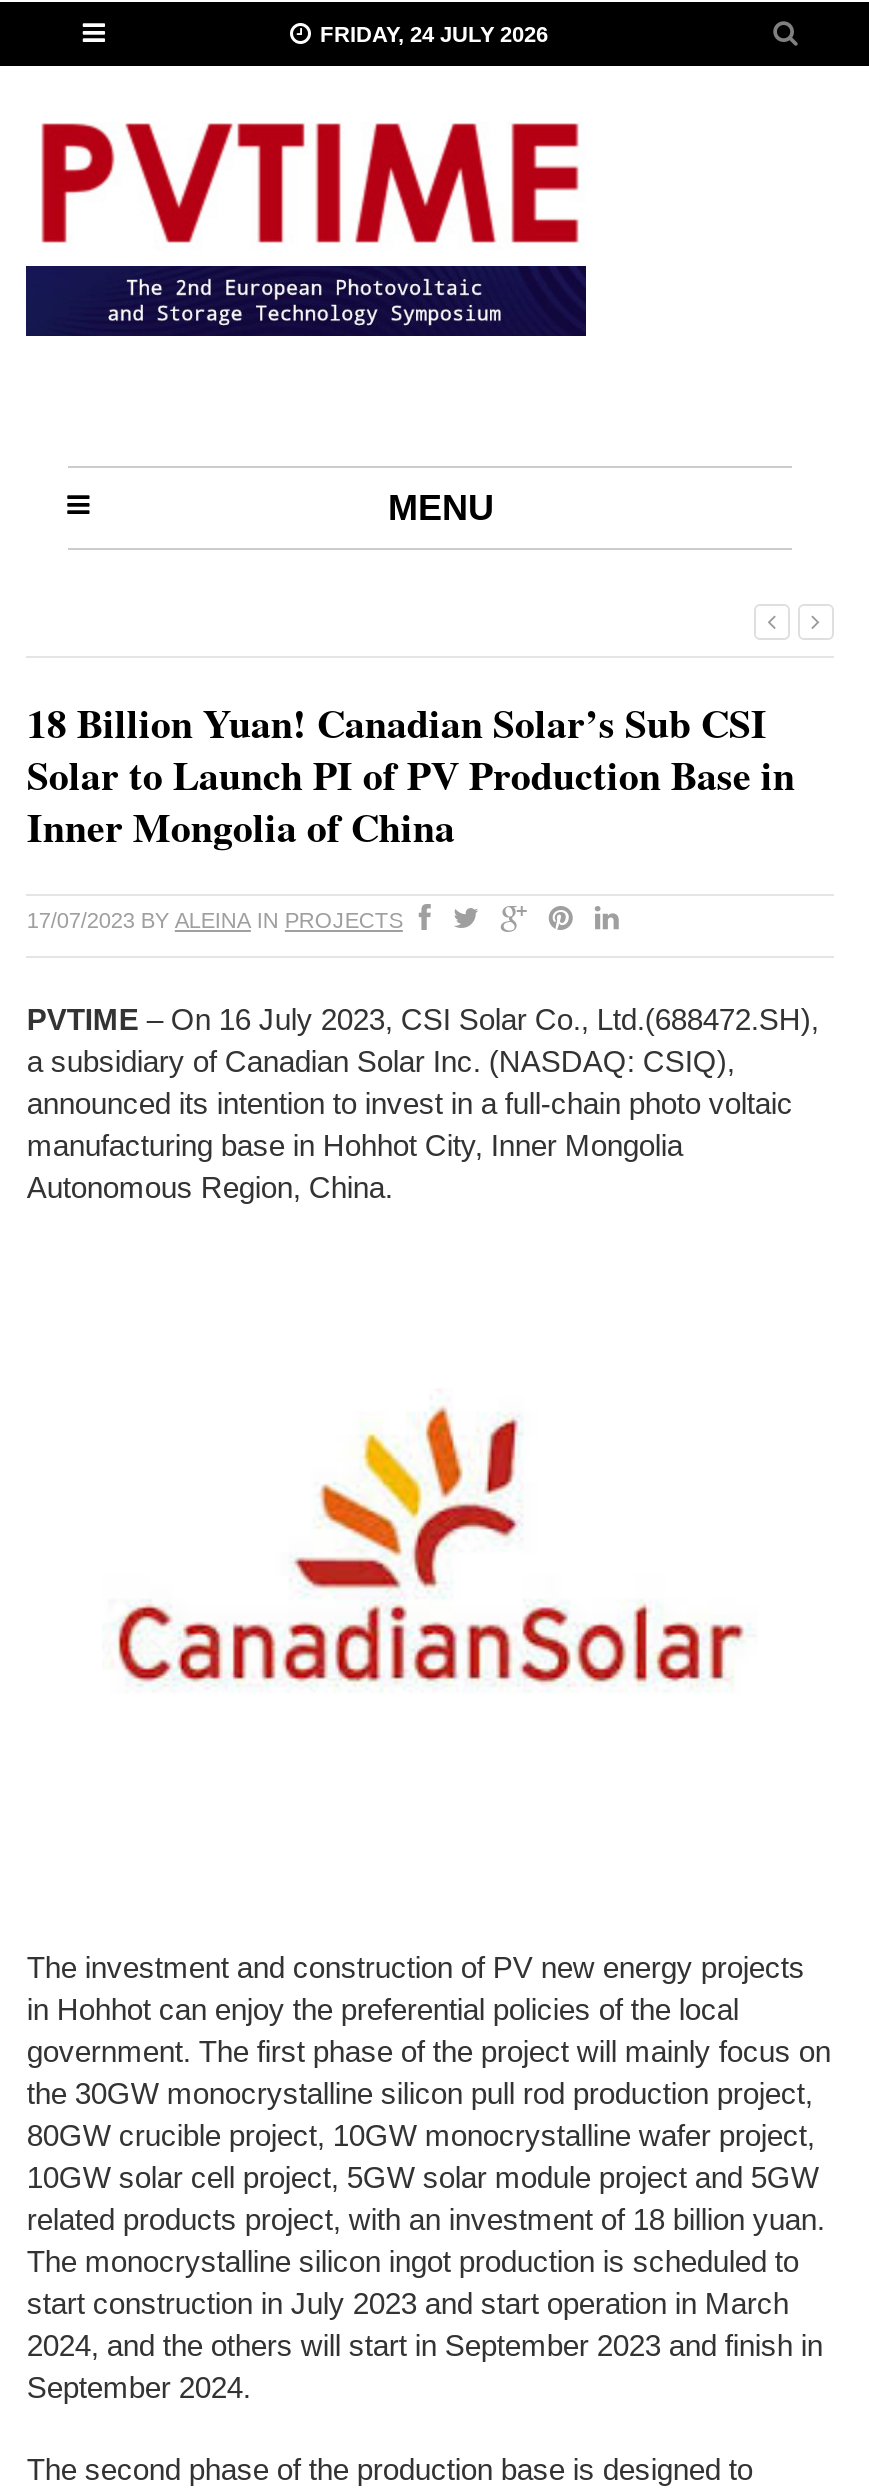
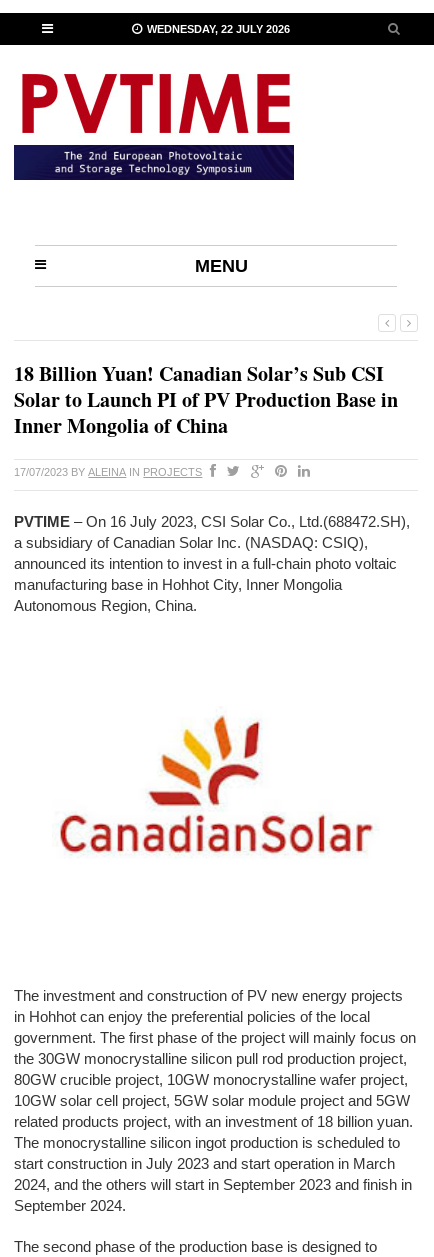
[320,22,548,46] FRIDAY, 24 JULY 2026 -> [146,23,289,35] WEDNESDAY, 22 JULY 2026

